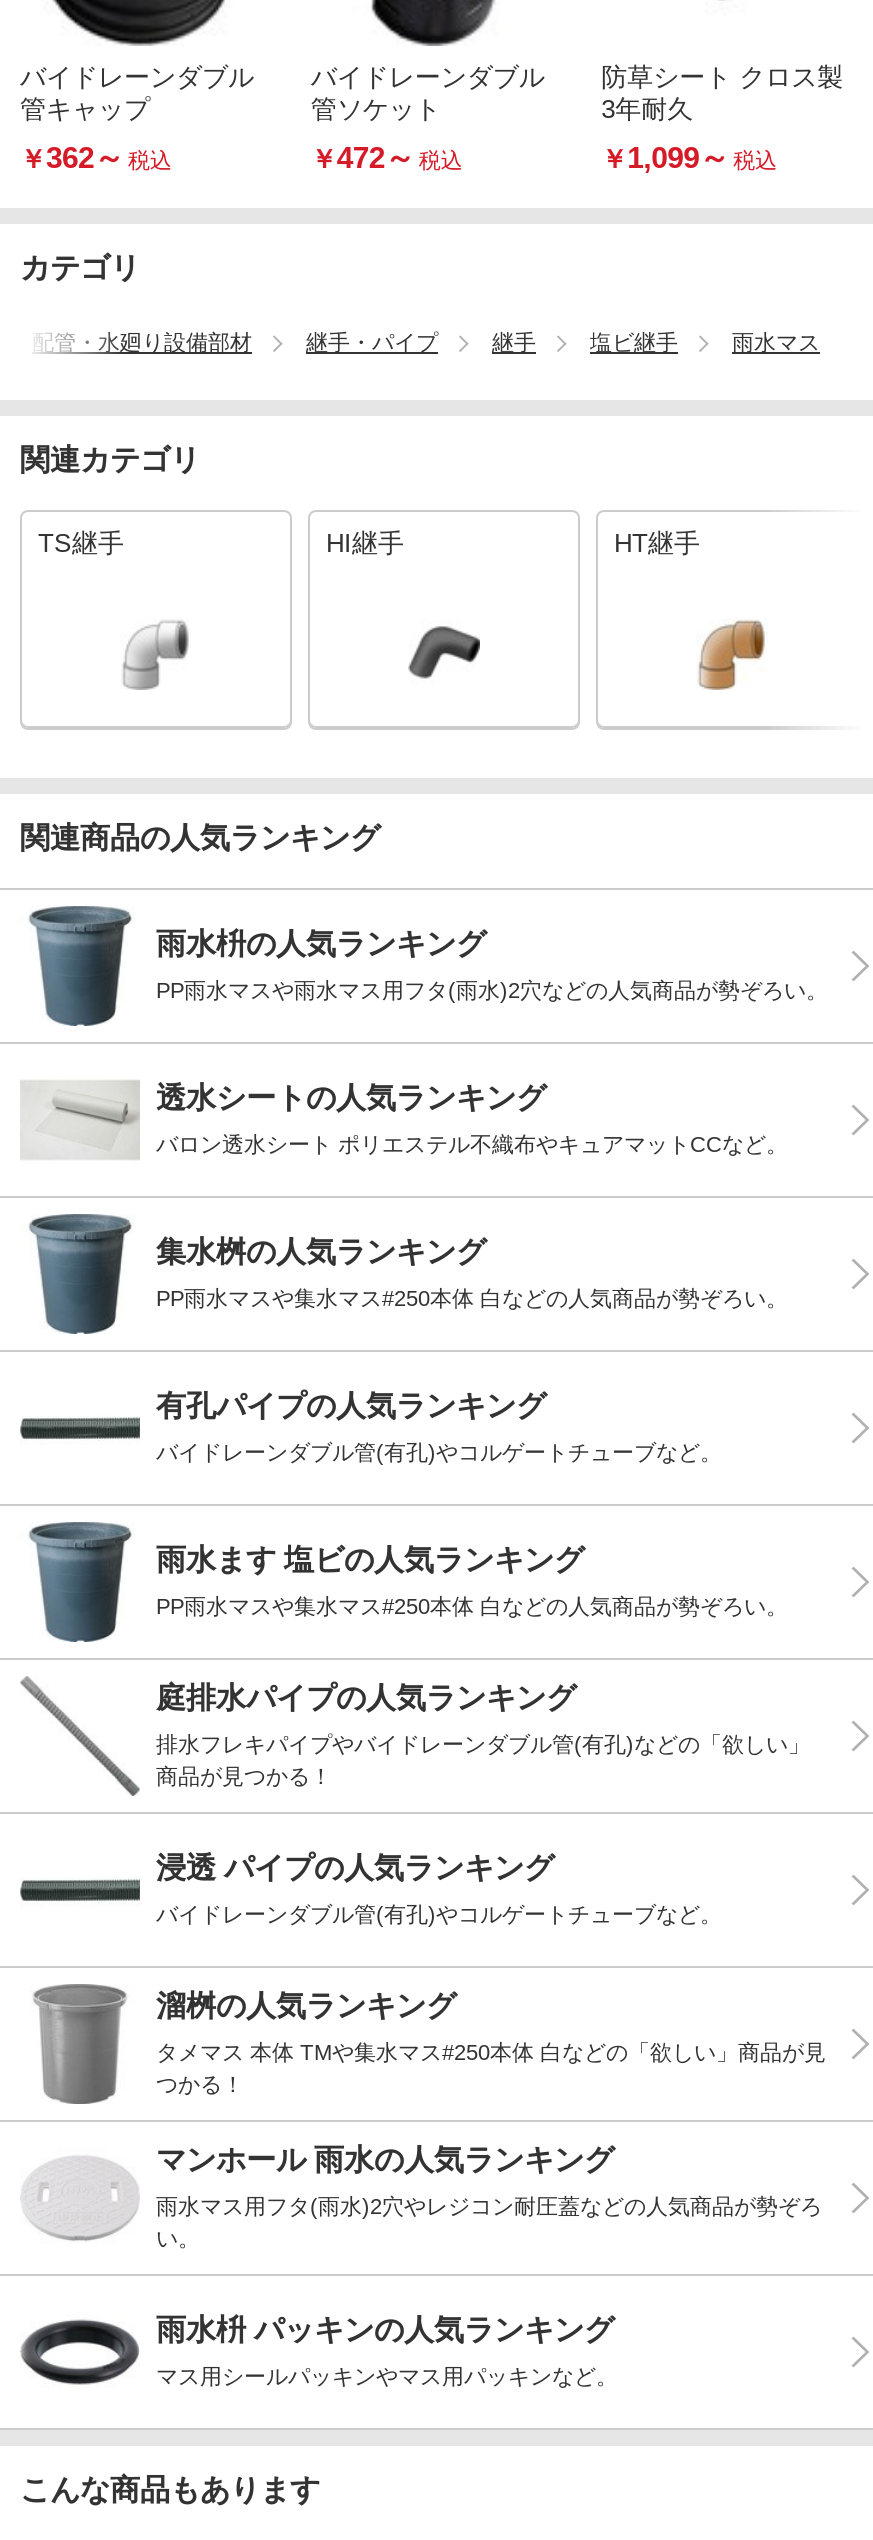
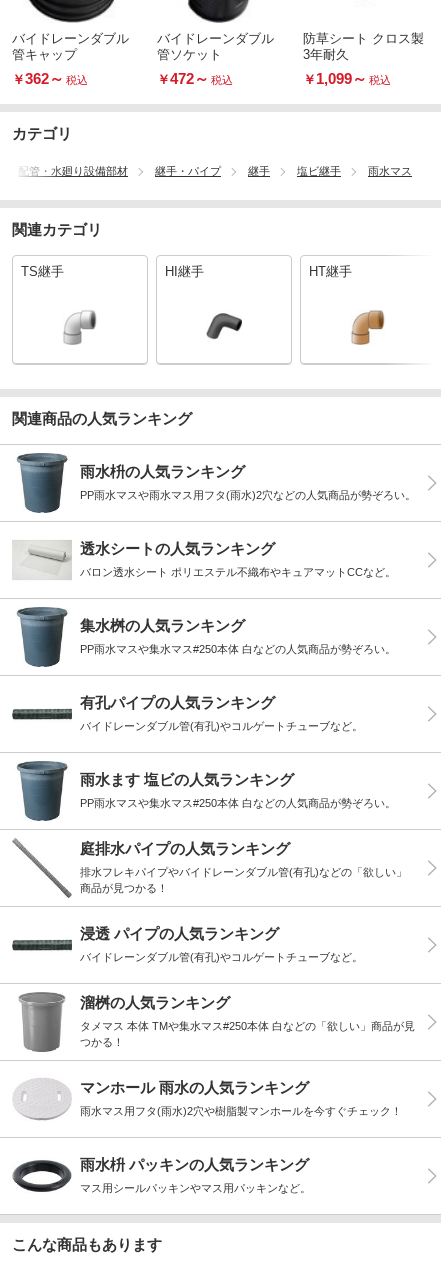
[156,2195,822,2251] 雨水マス用フタ(雨水)2穴やレジコン耐圧蓋などの人気商品が勢ぞろ | い。 -> [80,1105,402,1117] 雨水マス用フタ(雨水)2穴や樹脂製マンホールを今すぐチェック！

